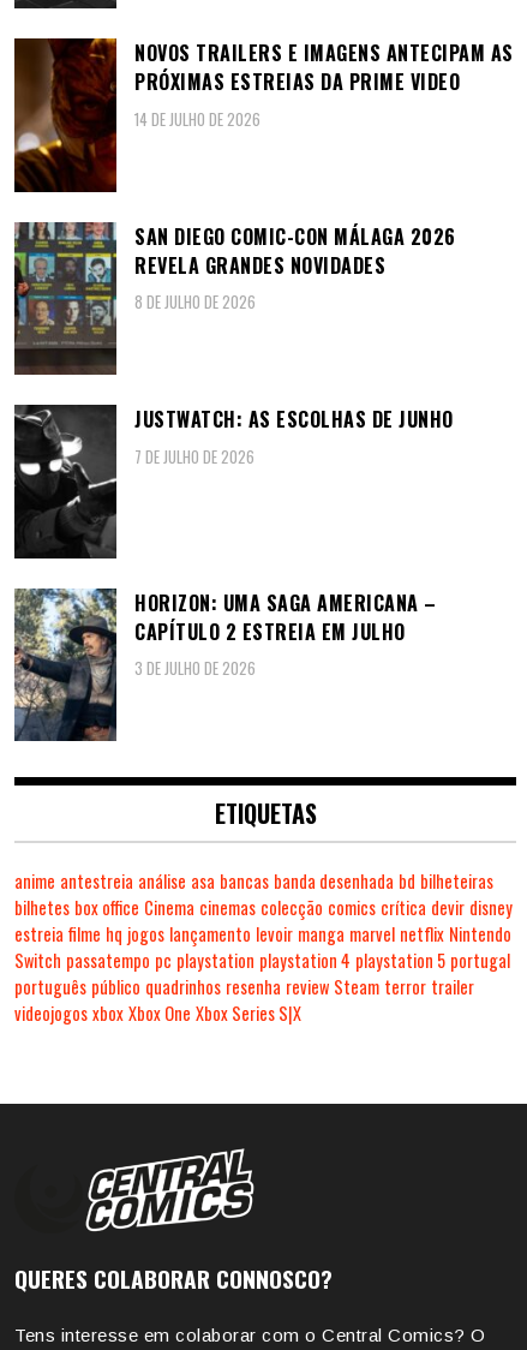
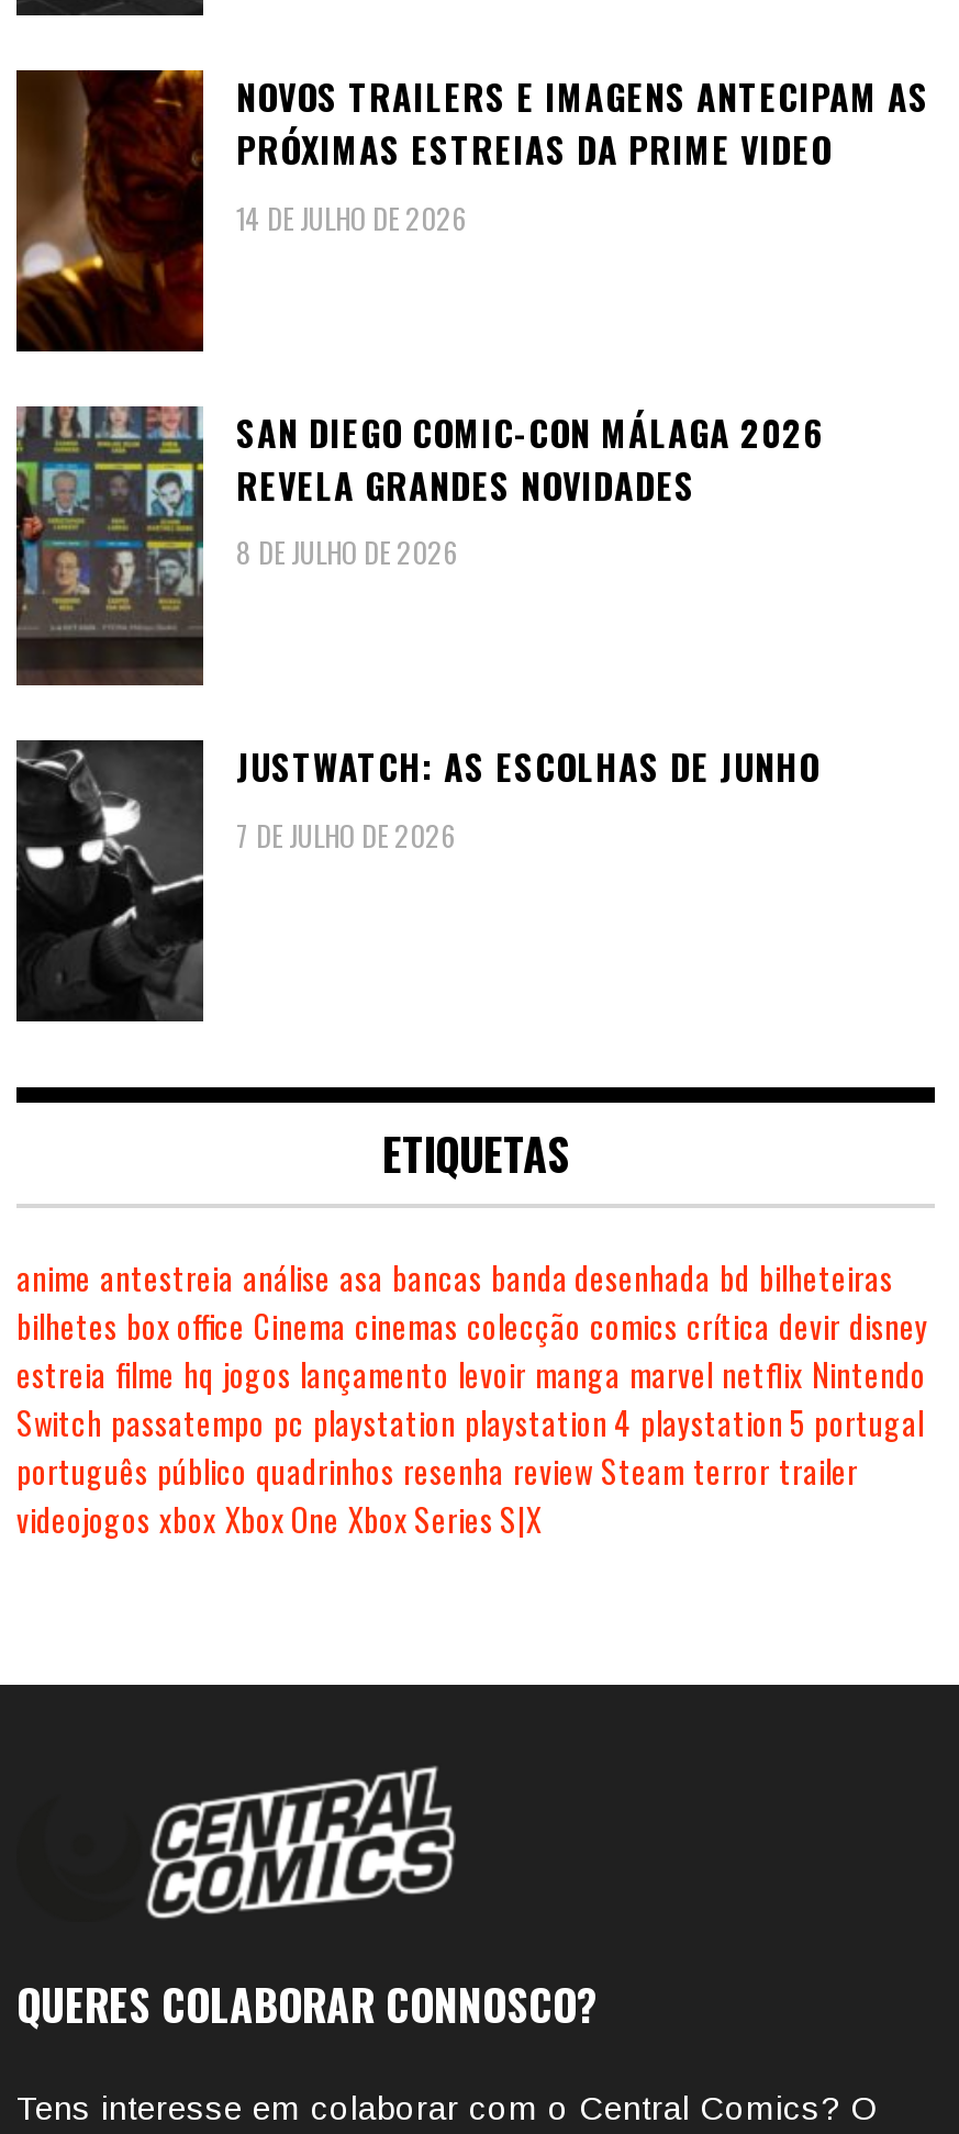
[13,587,436,742] [image] | HORIZON: UMA SAGA AMERICANA – | CAPÍTULO 2 ESTREIA EM JULHO | 3 DE JULHO DE 2026 -> none

